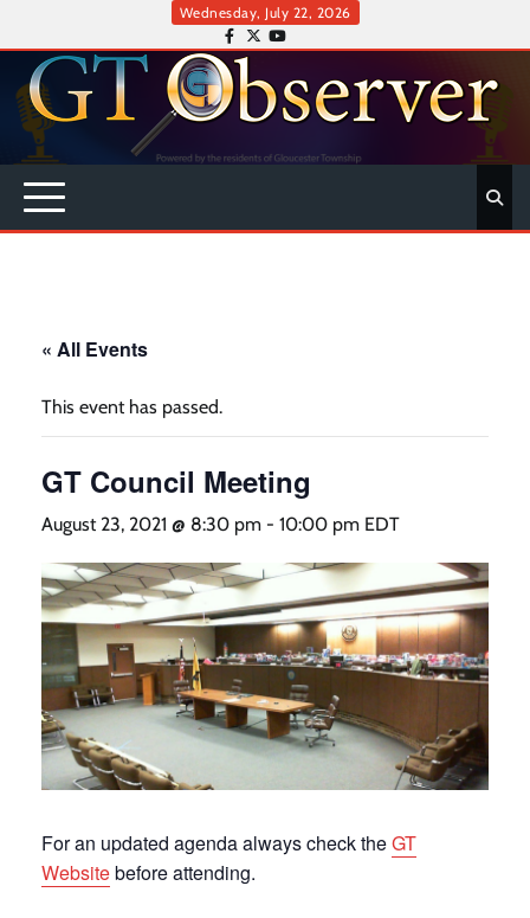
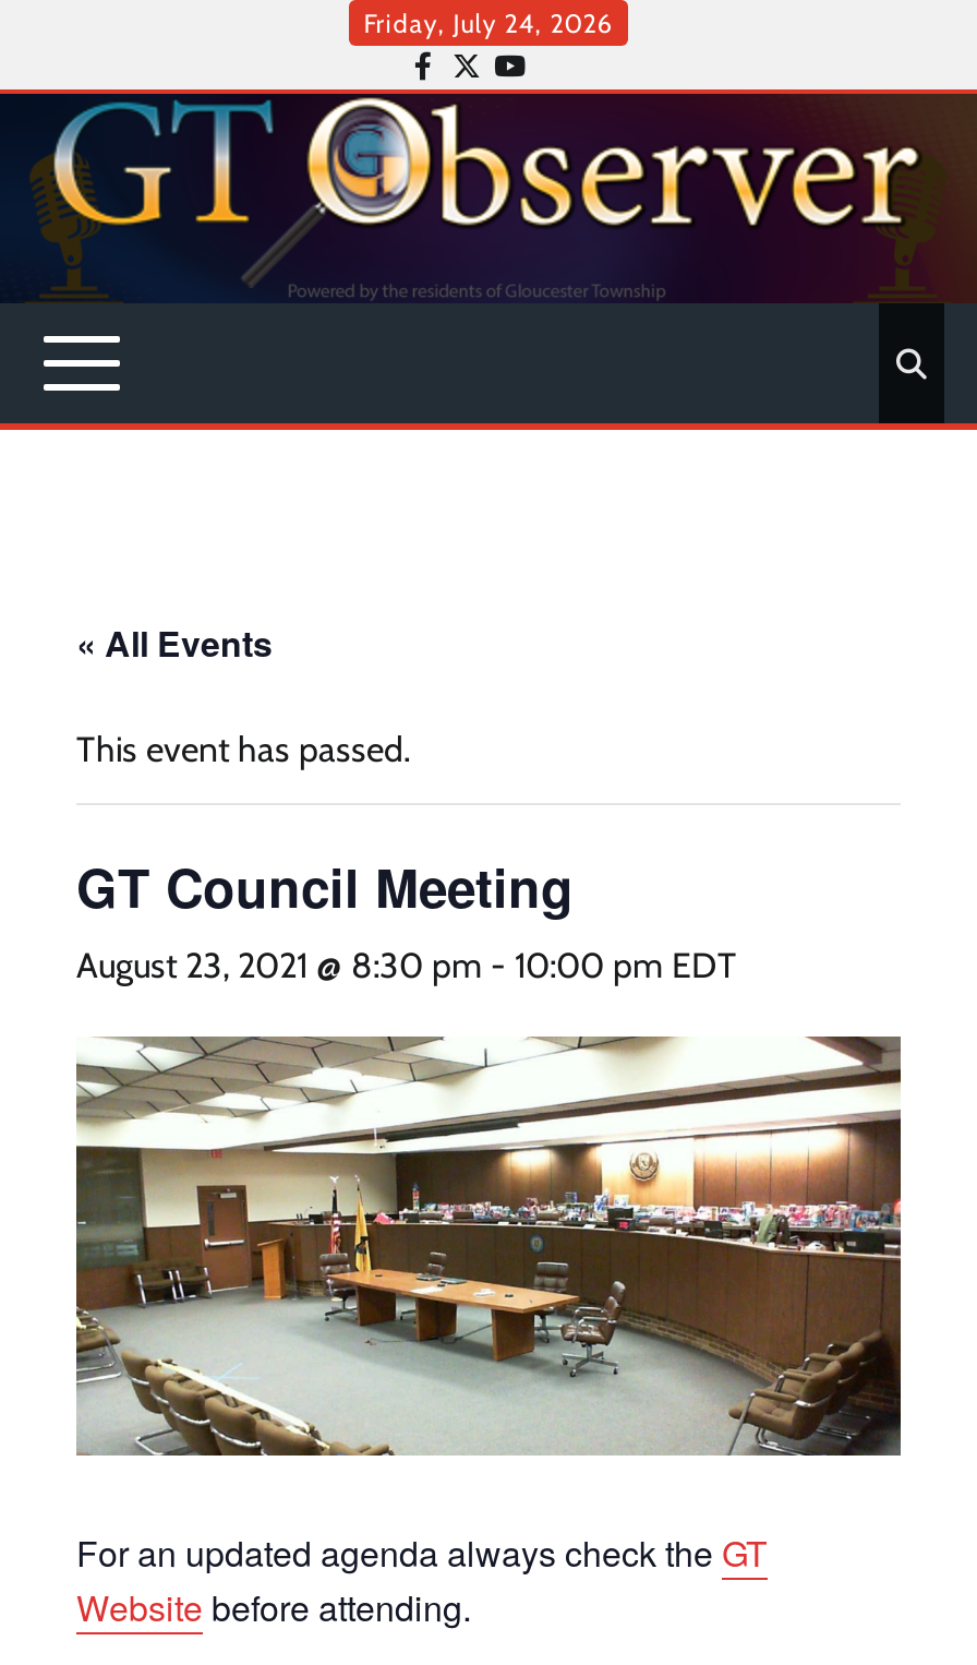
[179,4,351,21] Wednesday, July 22, 2026 -> [364,7,613,39] Friday, July 24, 2026

